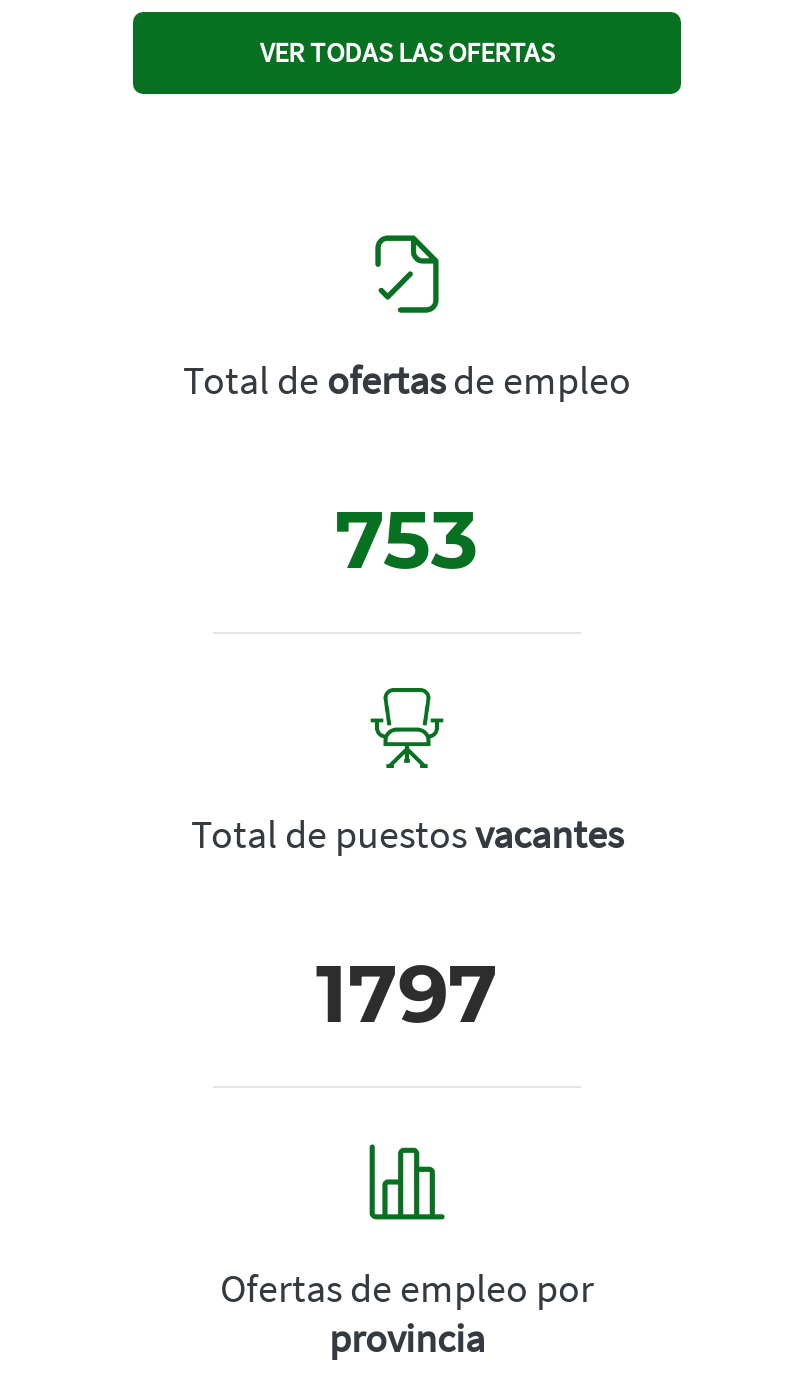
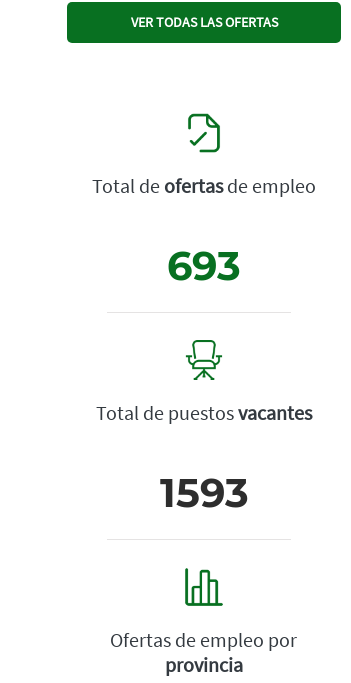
[335,491,479,589] 753 -> [167,241,241,290] 693
[316,945,498,1043] 1797 -> [159,468,248,517] 1593

